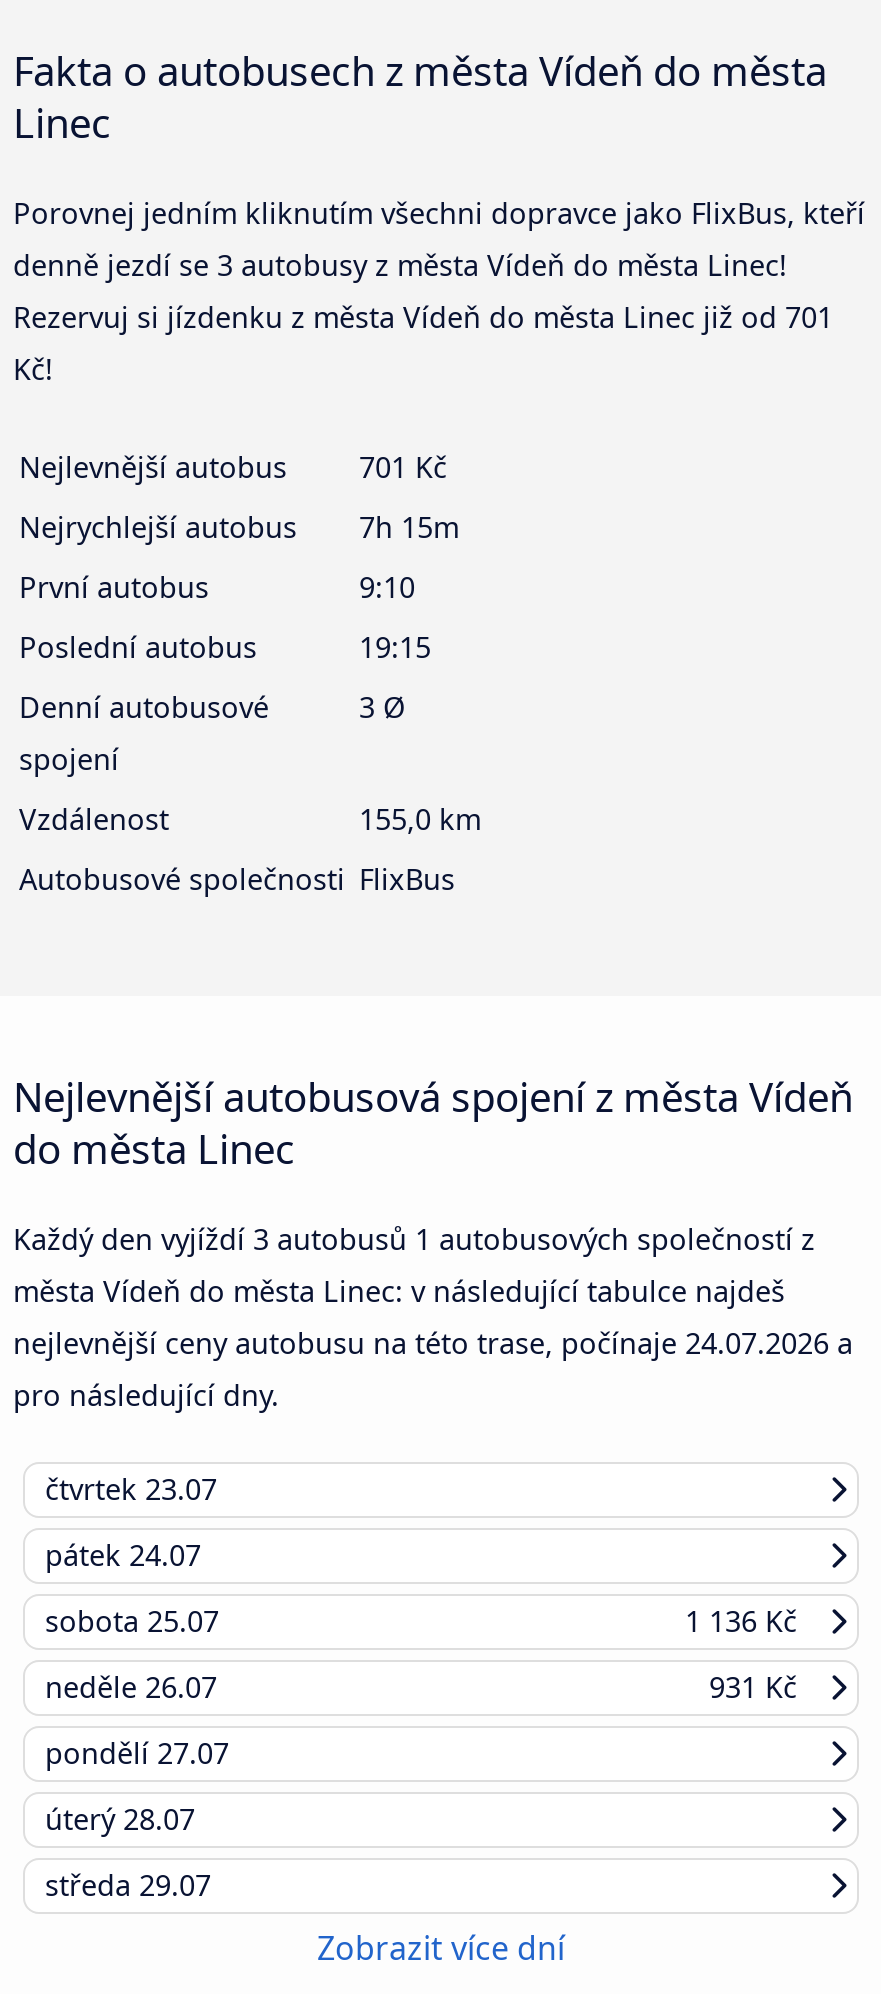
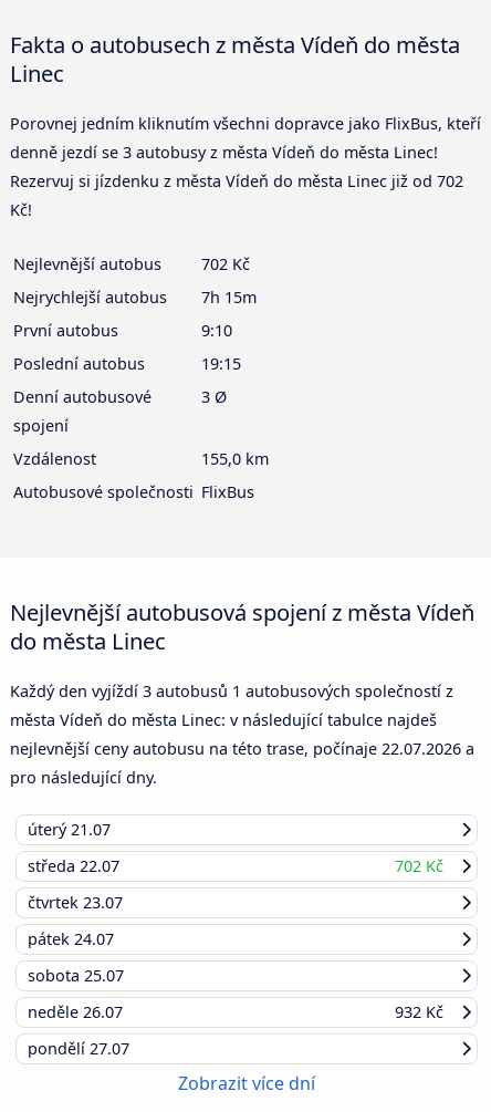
[13,297,833,335] Rezervuj si jízdenku z města Vídeň do města Linec již od 701 -> [10,171,463,192] Rezervuj si jízdenku z města Vídeň do města Linec již od 702
[19,447,447,485] Nejlevnější autobus 701 Kč -> [13,254,250,275] Nejlevnější autobus 702 Kč
[13,1324,853,1362] nejlevnější ceny autobusu na této trase, počínaje 24.07.2026 a -> [10,738,474,759] nejlevnější ceny autobusu na této trase, počínaje 22.07.2026 a
none -> [28,819,443,877] úterý 21.07 | středa 22.07 | 702 Kč
moved [45,1470,229,1772] -> [28,892,129,1059]: čtvrtek 23.07 | pátek 24.07 | sobota 25.07 | neděle 26.07 | pondělí 27.07
[685,1602,797,1640] 1 136 Kč -> none
[709,1668,797,1706] 931 Kč -> [395,1002,443,1023] 932 Kč
[45,1800,211,1904] úterý 28.07 | středa 29.07 -> none

